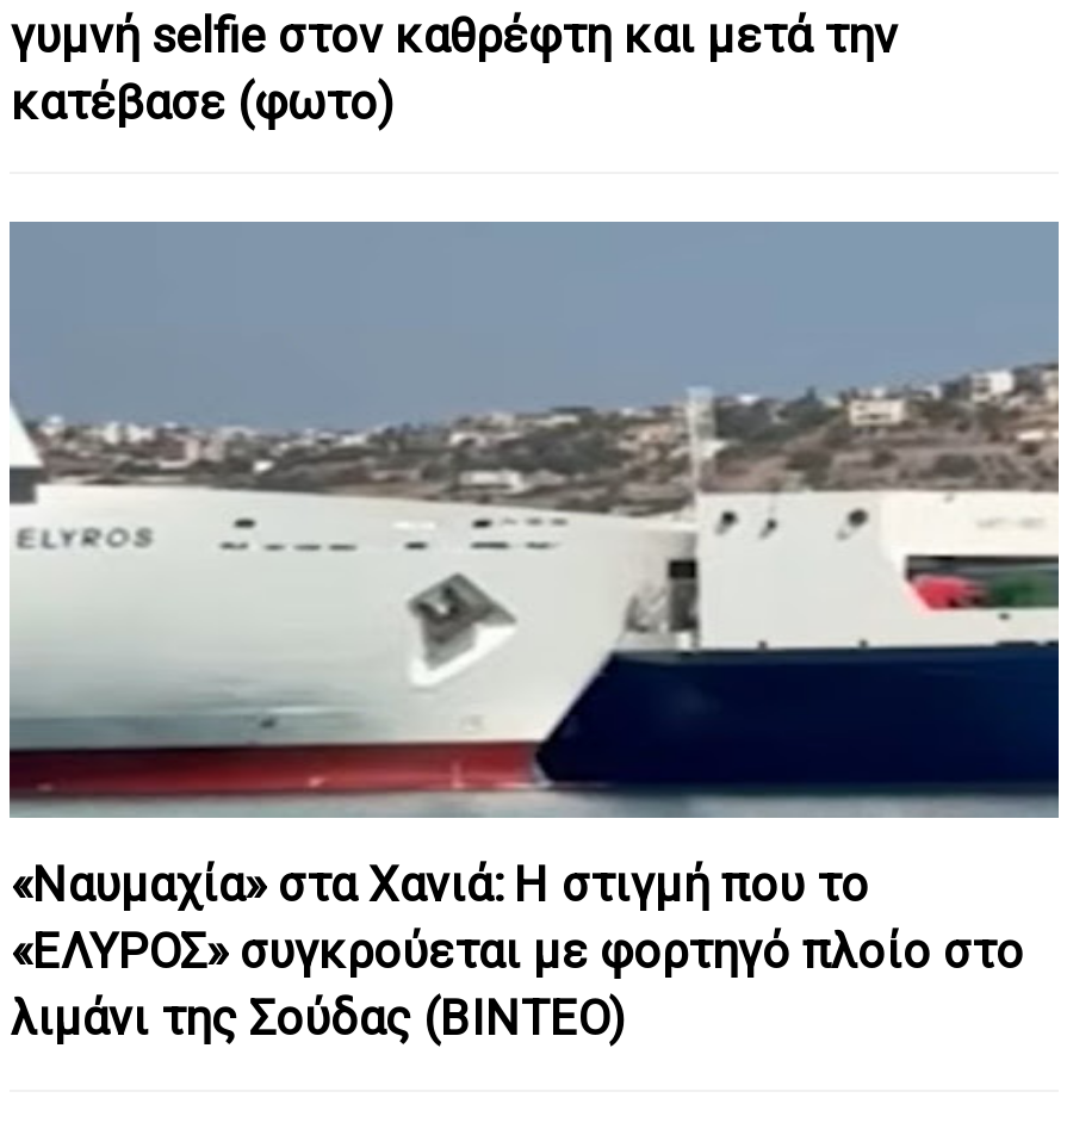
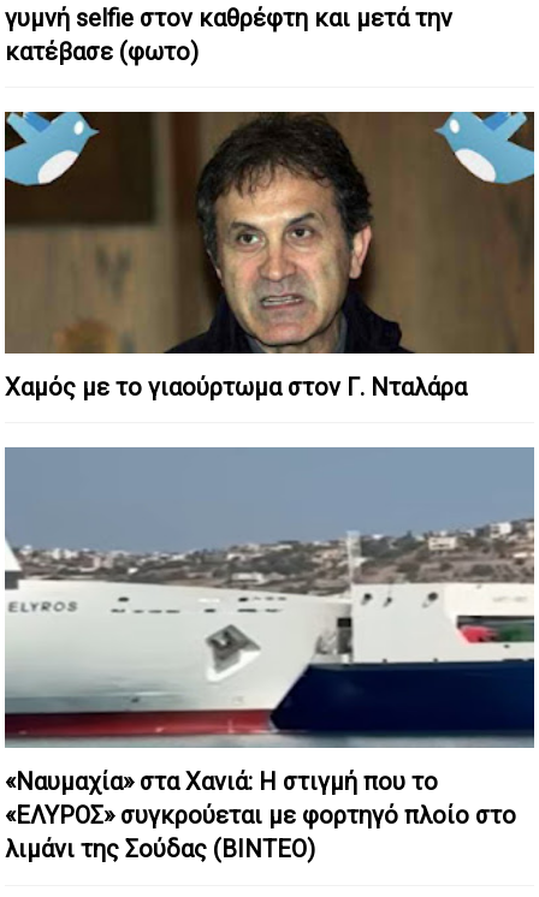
none -> [4,111,535,401] [image] | Χαμός με το γιαούρτωμα στον Γ. Νταλάρα

